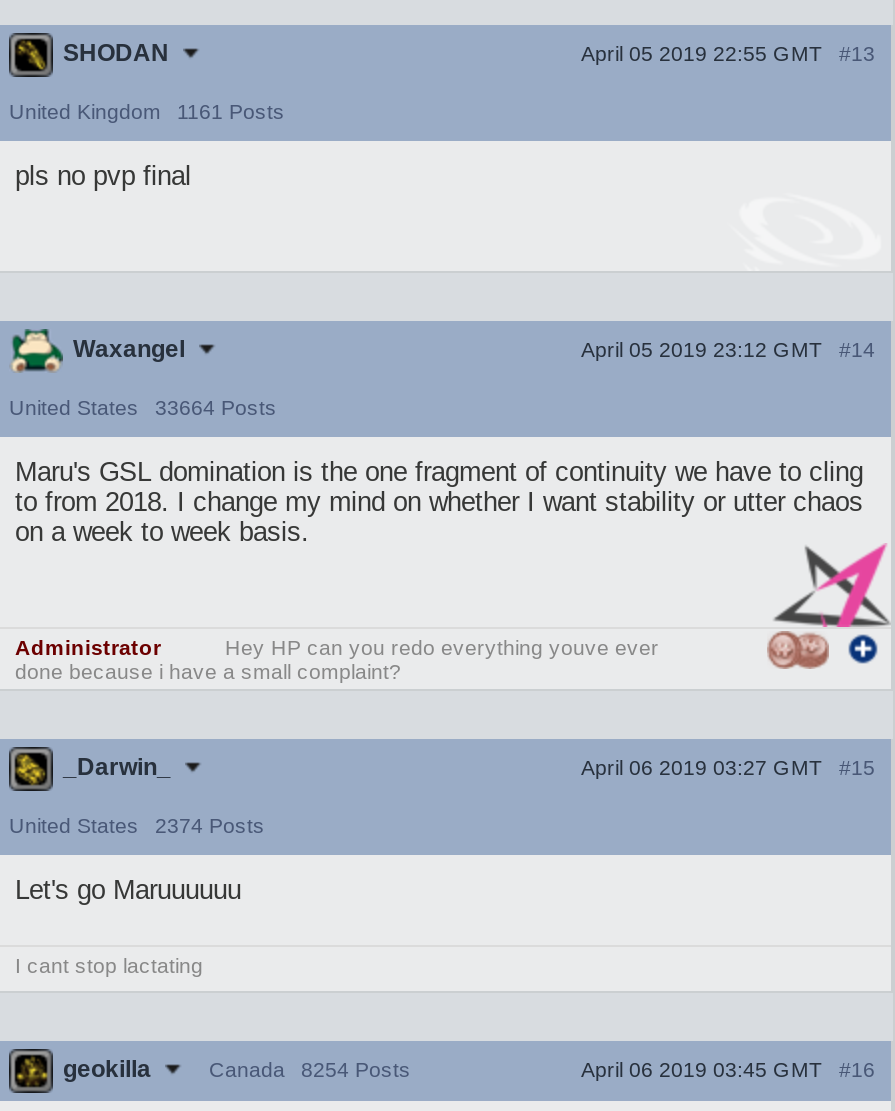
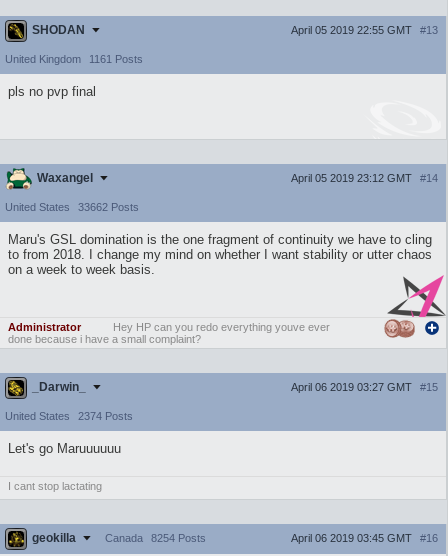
[9,396,277,420] United States 33664 Posts -> [5,201,139,213] United States 33662 Posts

